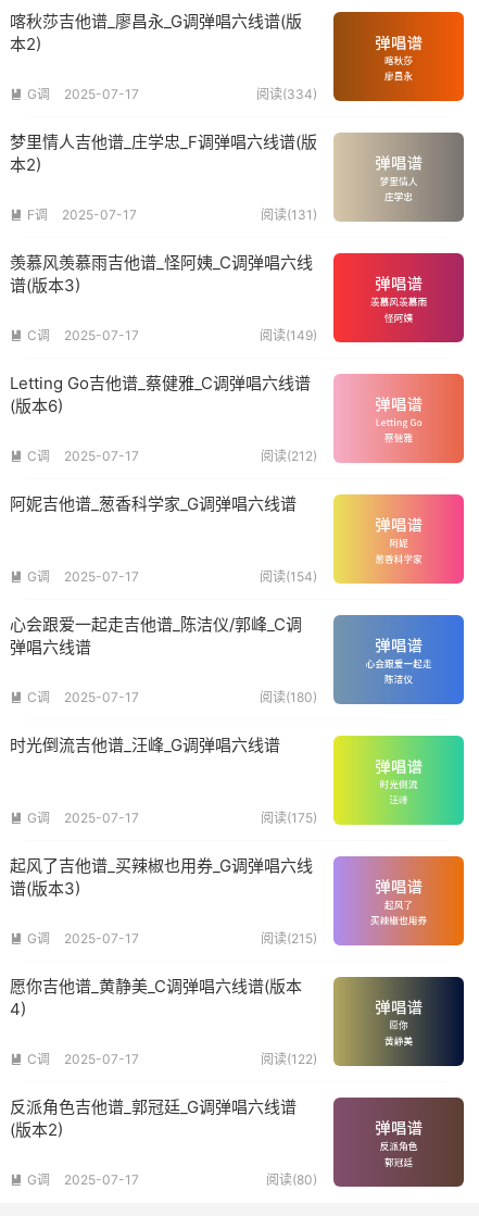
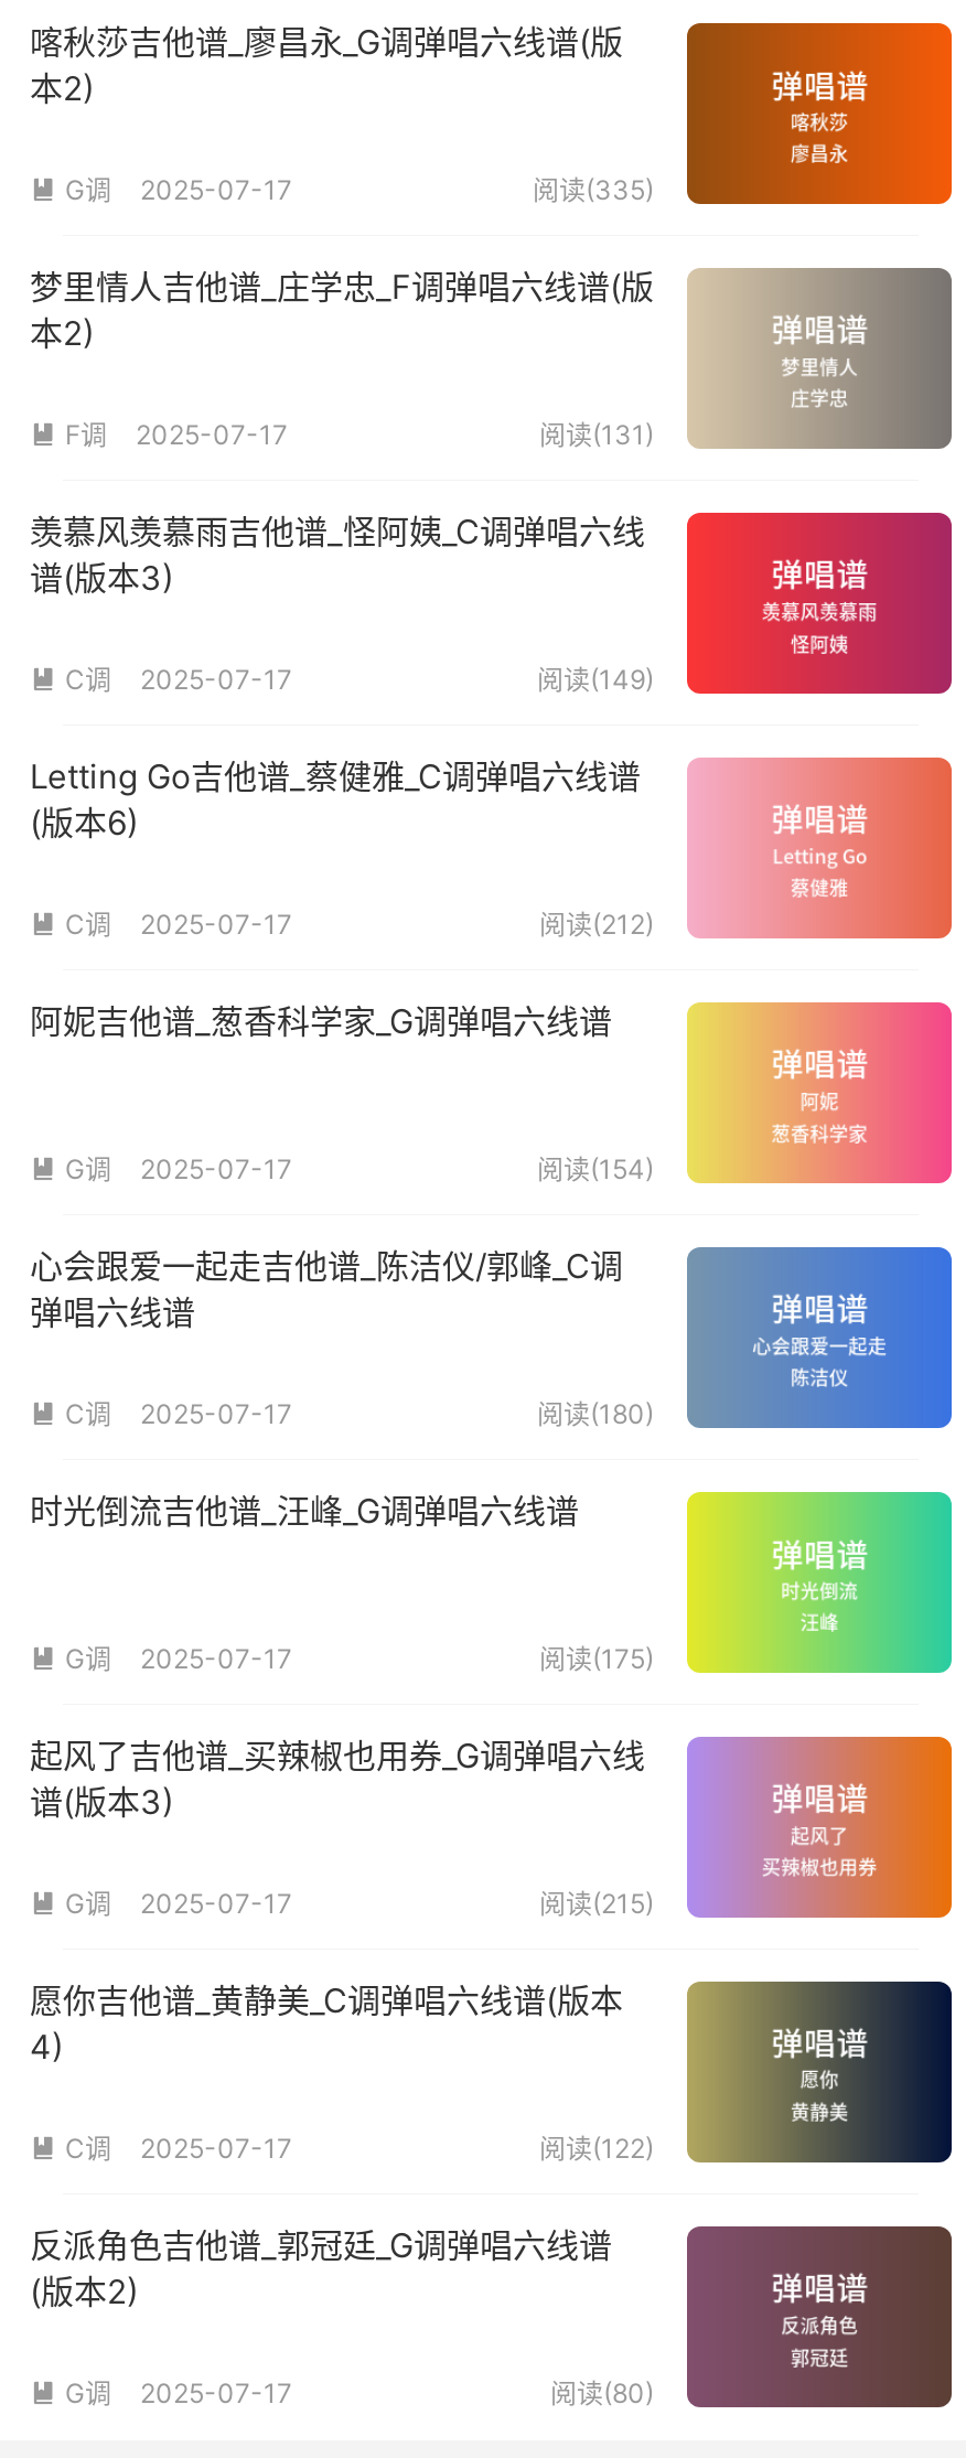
[256,85,317,102] 阅读(334) -> [533,172,654,205] 阅读(335)

